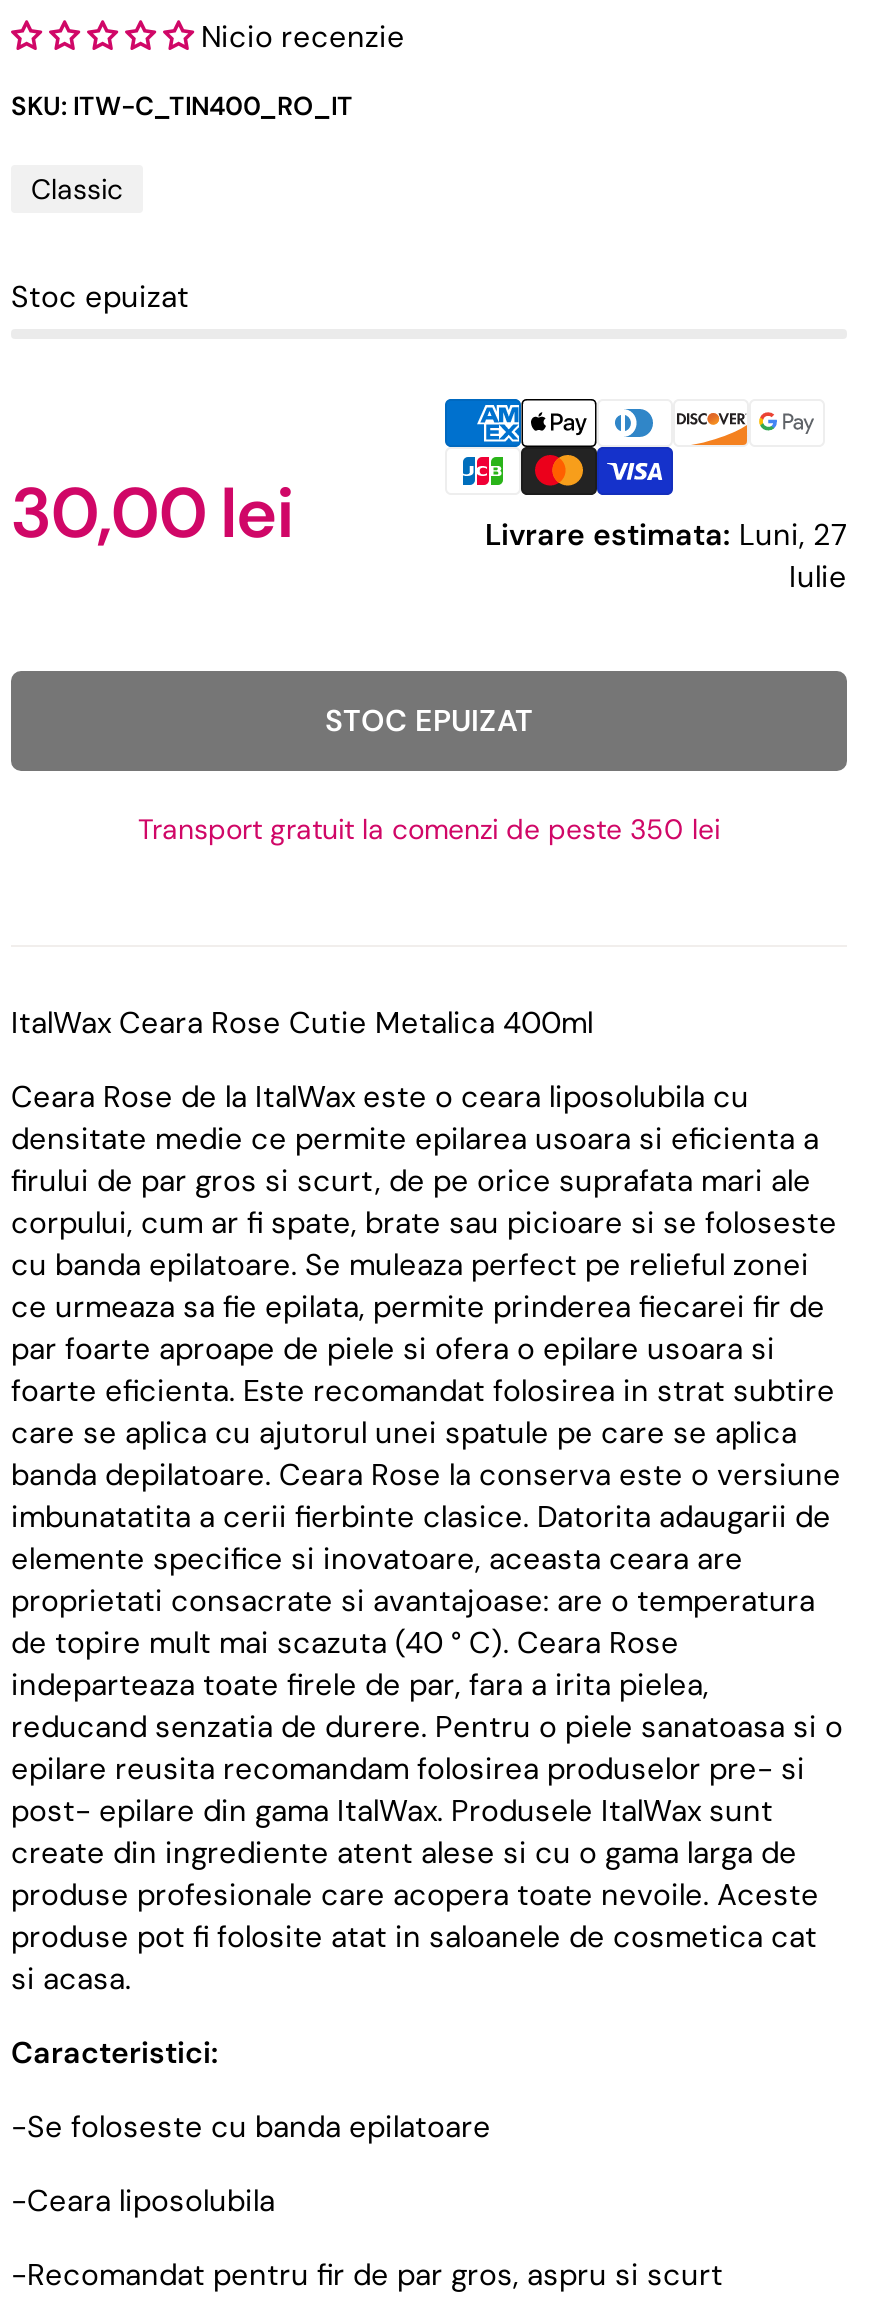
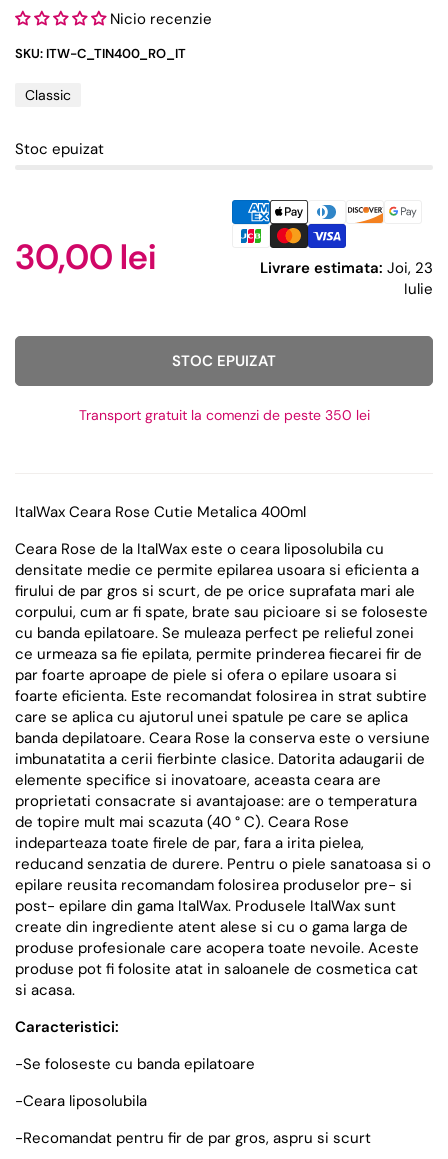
[485,515,847,555] Livrare estimata: Luni, 27 -> [260,258,433,278] Livrare estimata: Joi, 23

